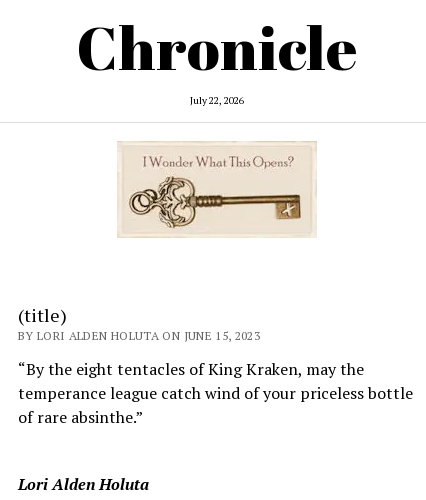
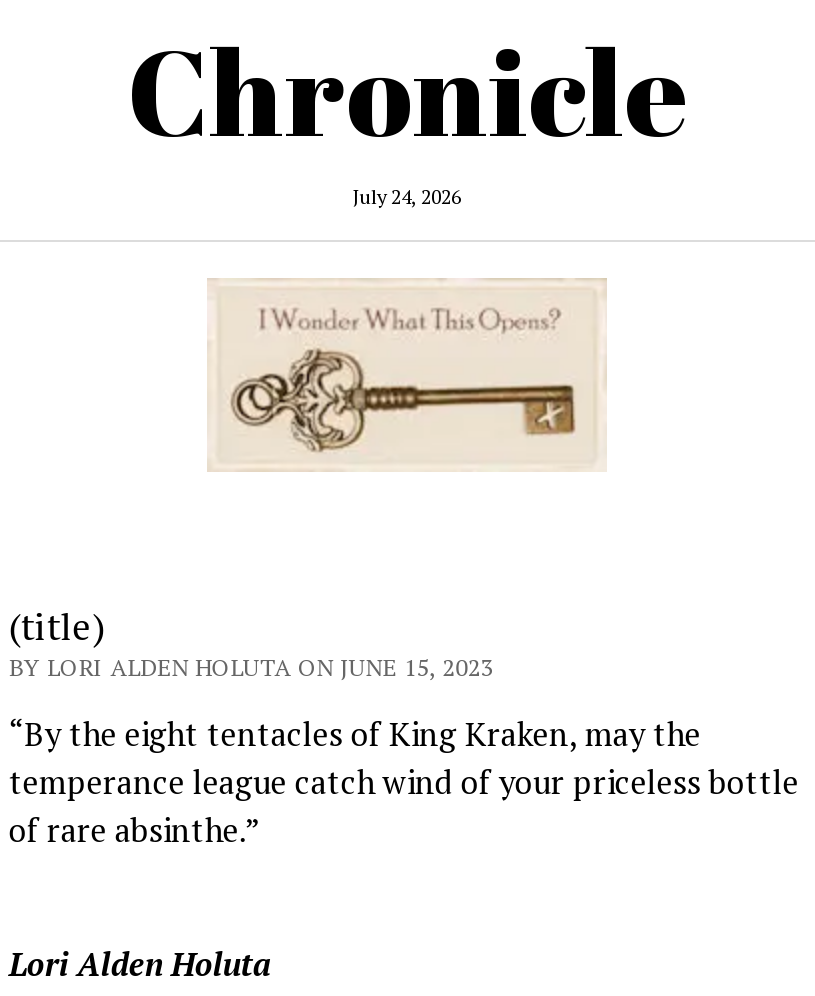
[190,94,244,107] July 22, 2026 -> [353,184,461,210] July 24, 2026

